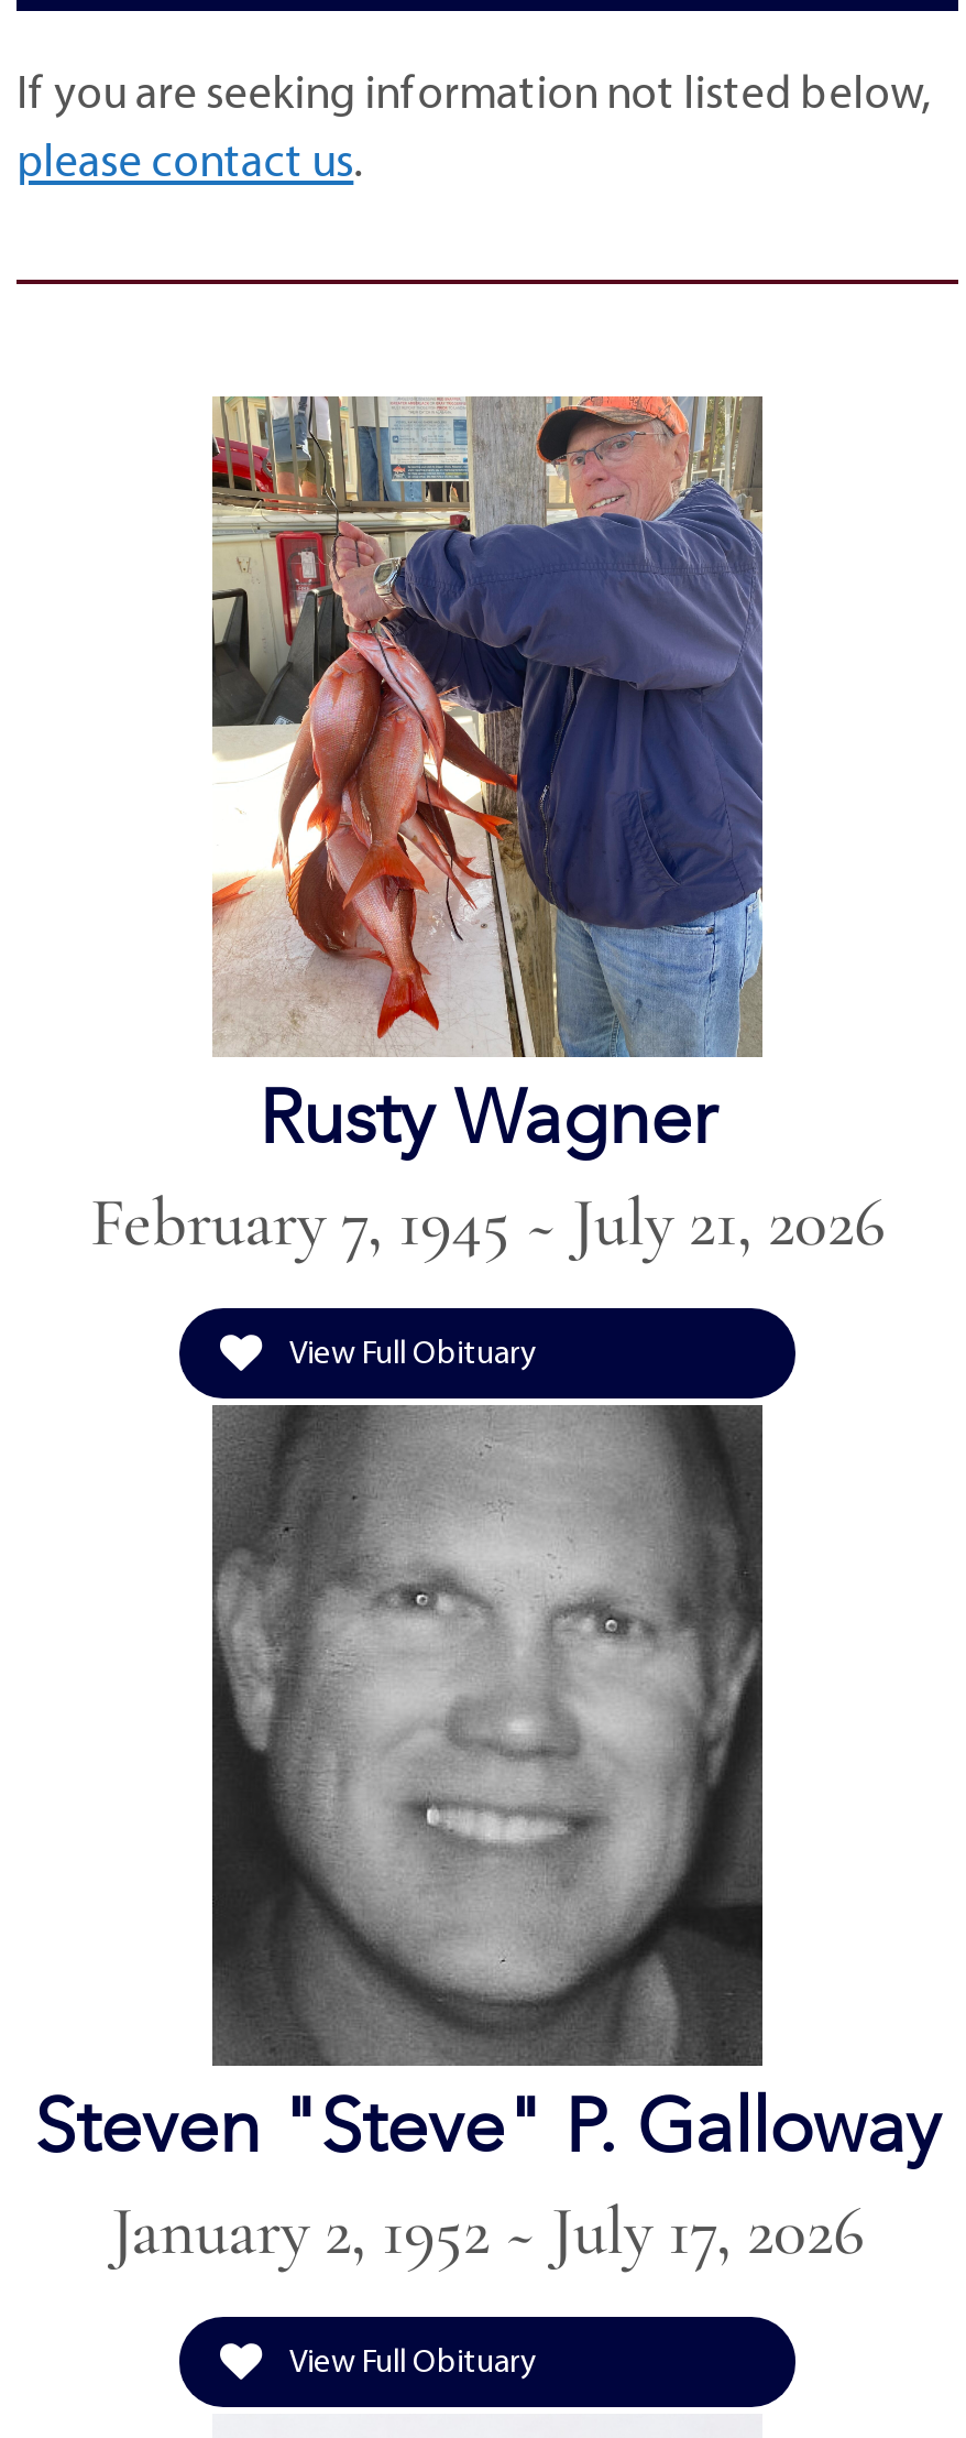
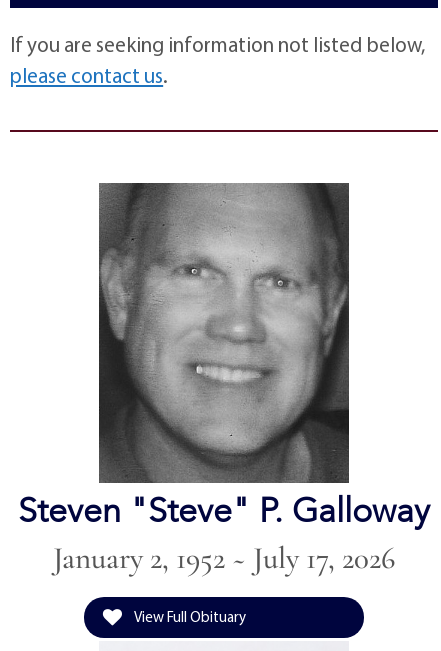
[90,394,885,1372] [image] | Rusty Wagner | February 7, 1945 ~ July 21, 2026 | View Full Obituary -> none

